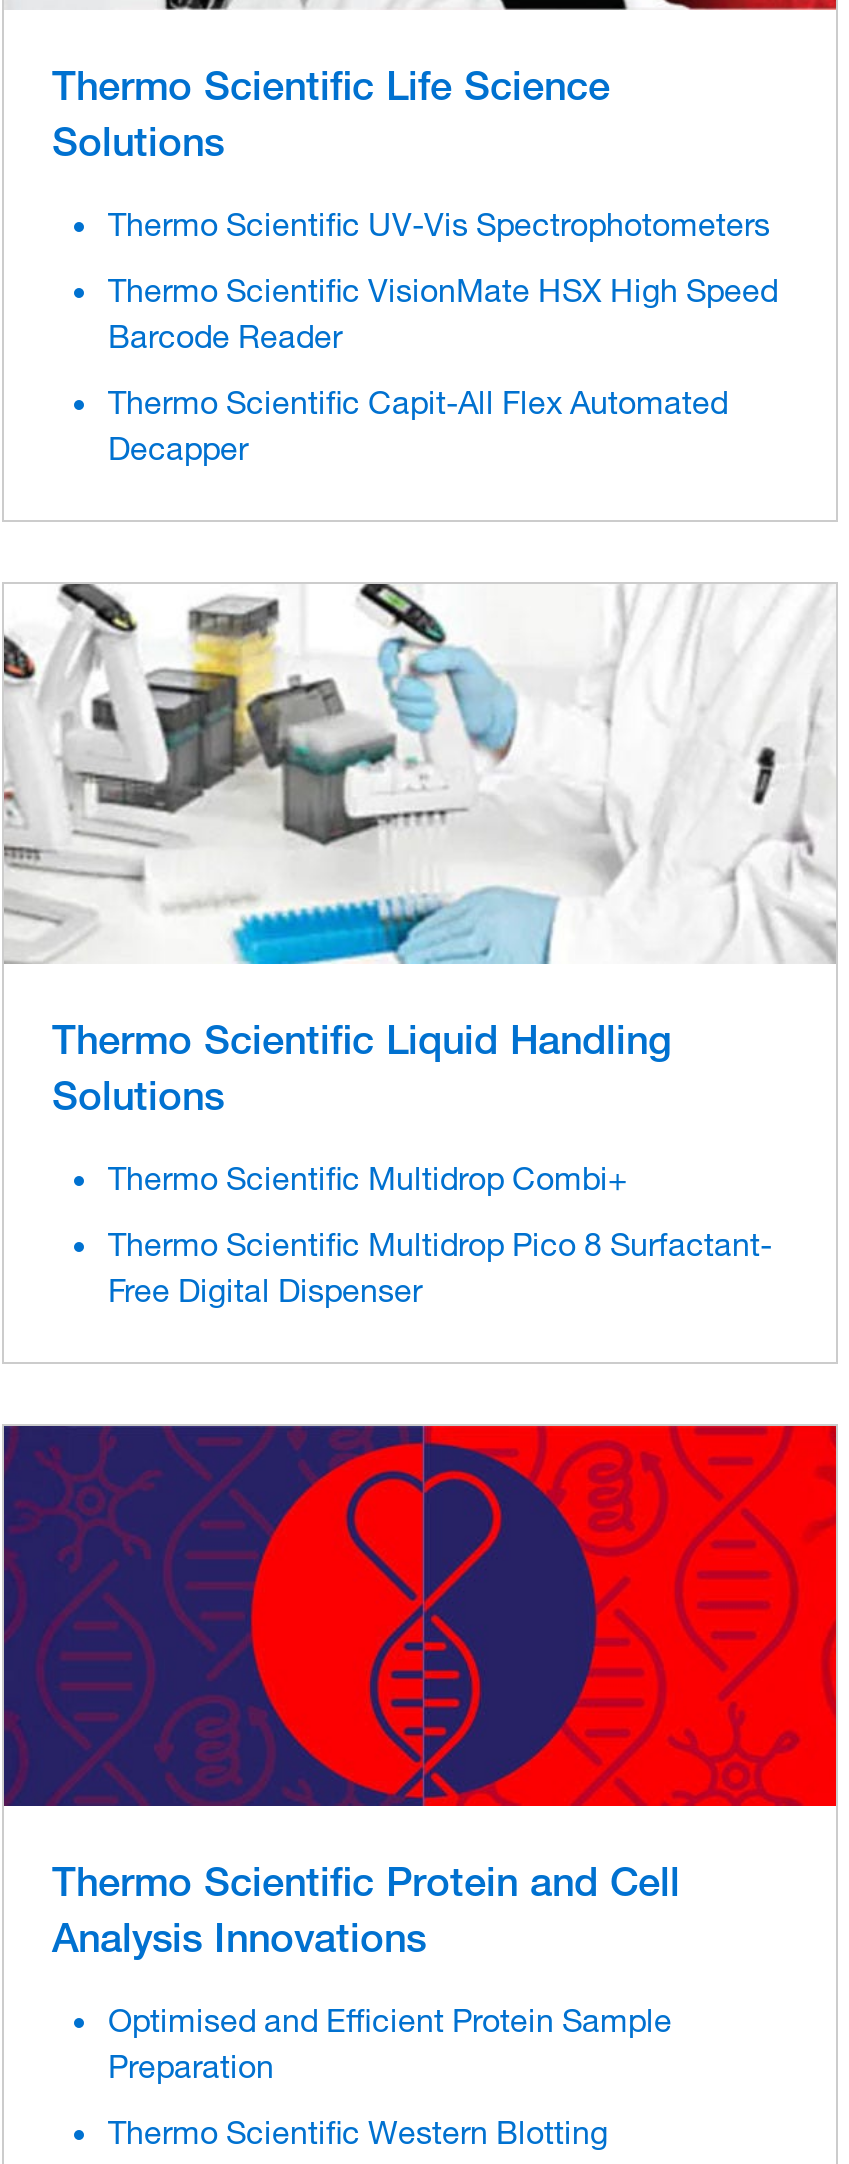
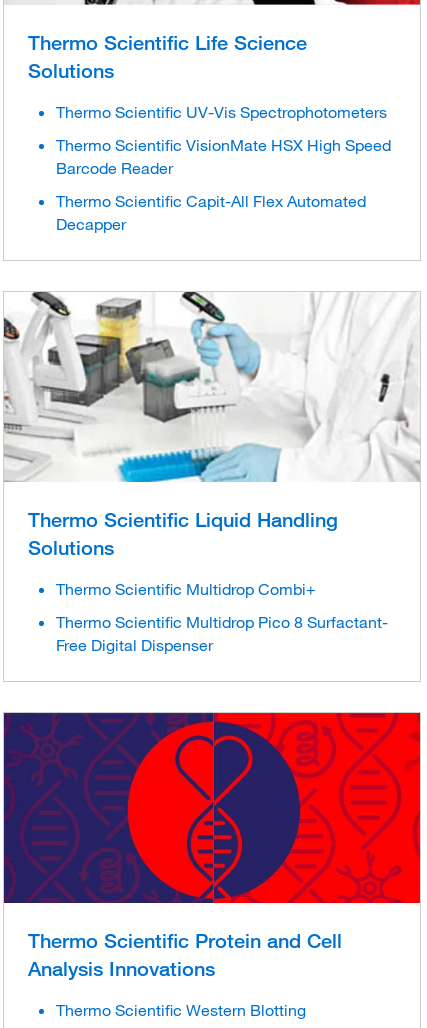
[108,1999,672,2085] Optimised and Efficient Protein Sample | Preparation -> none

